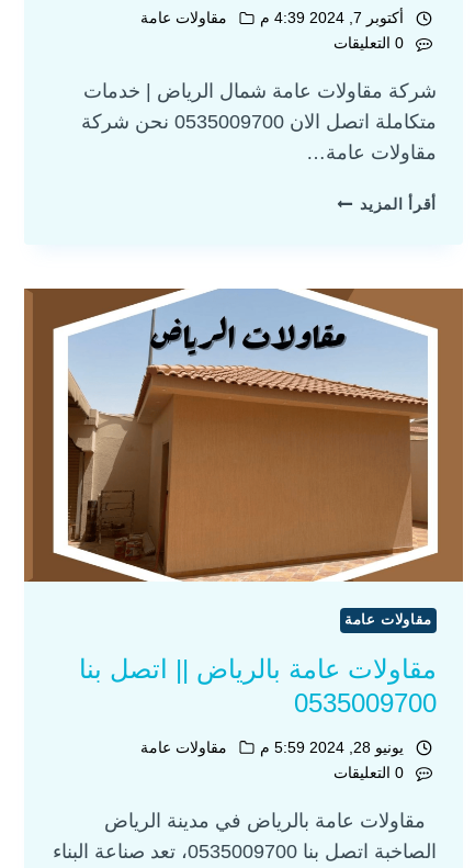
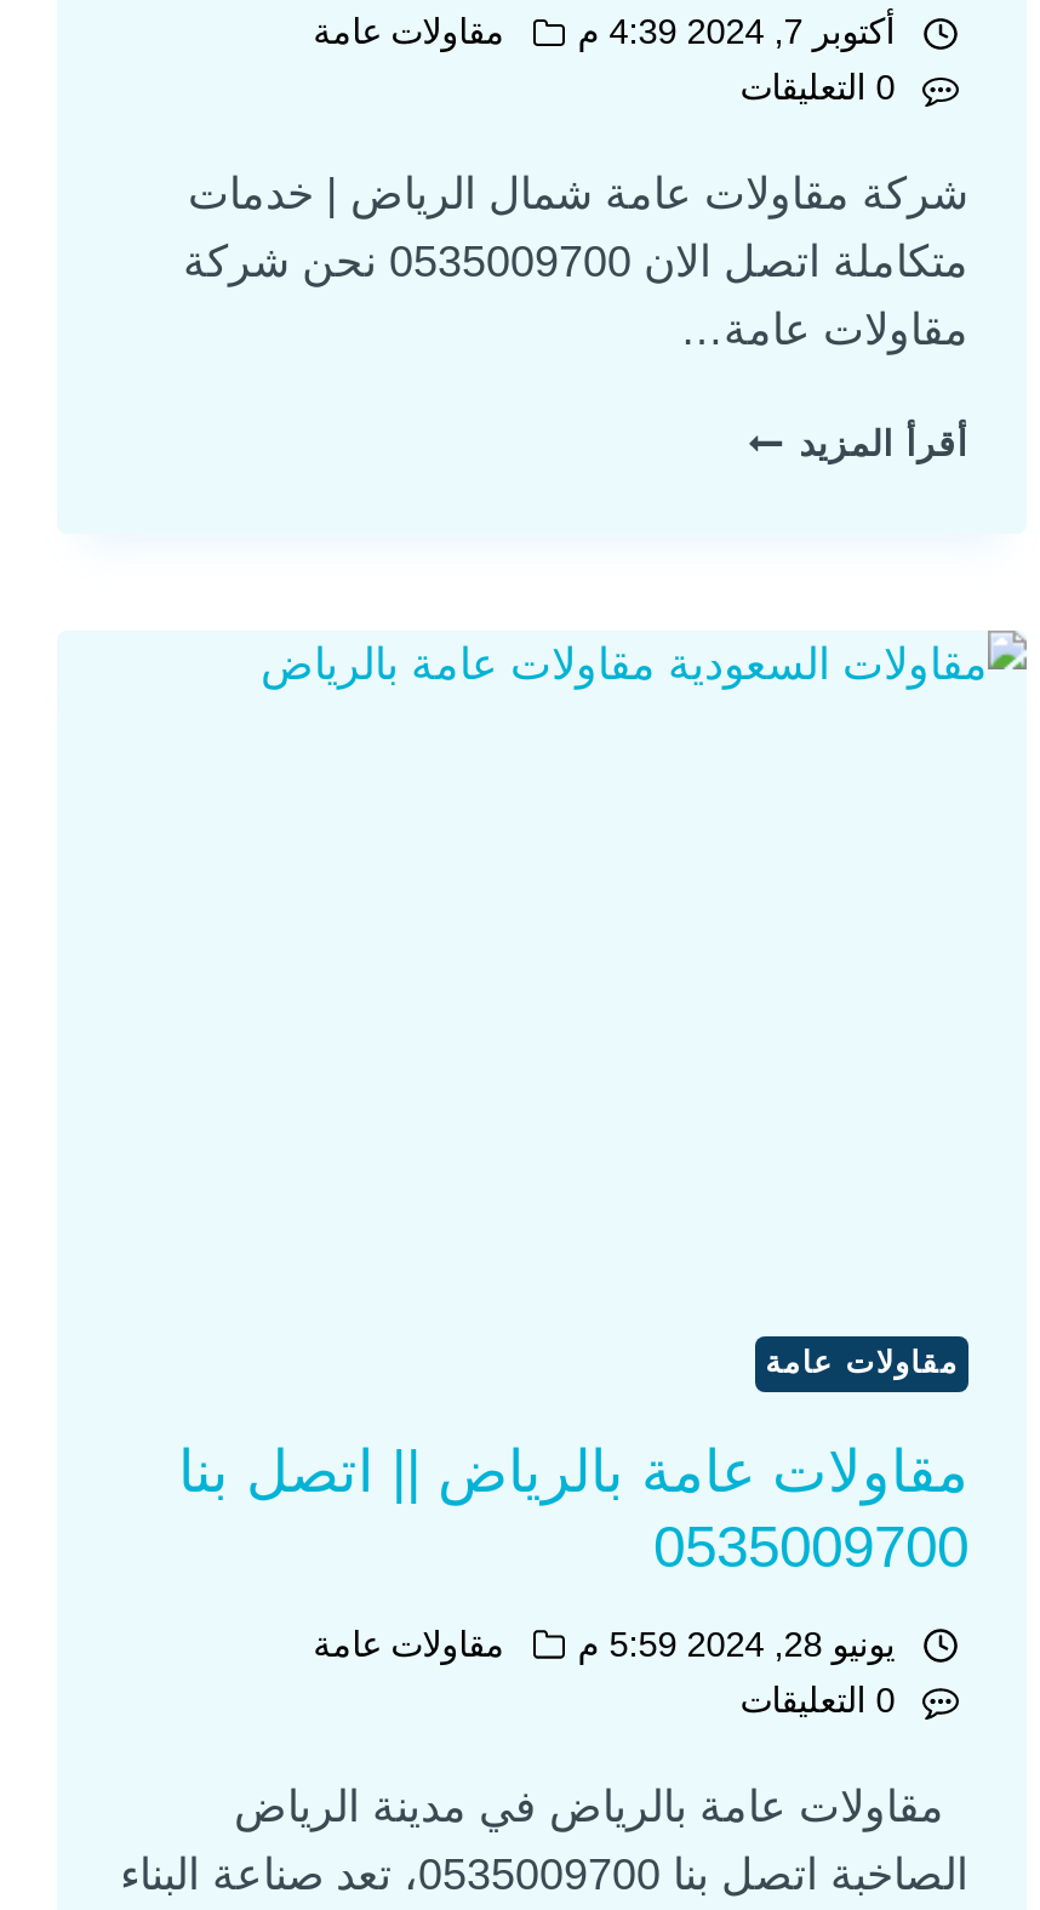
[23,288,464,583] [image] -> none

